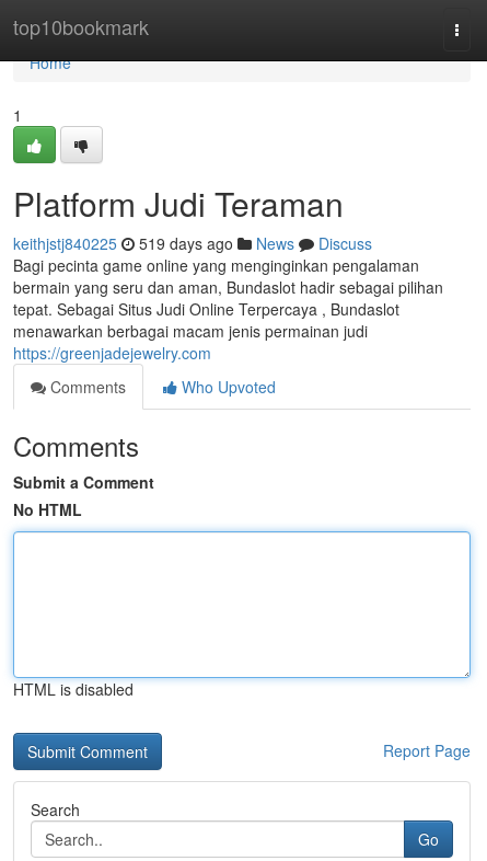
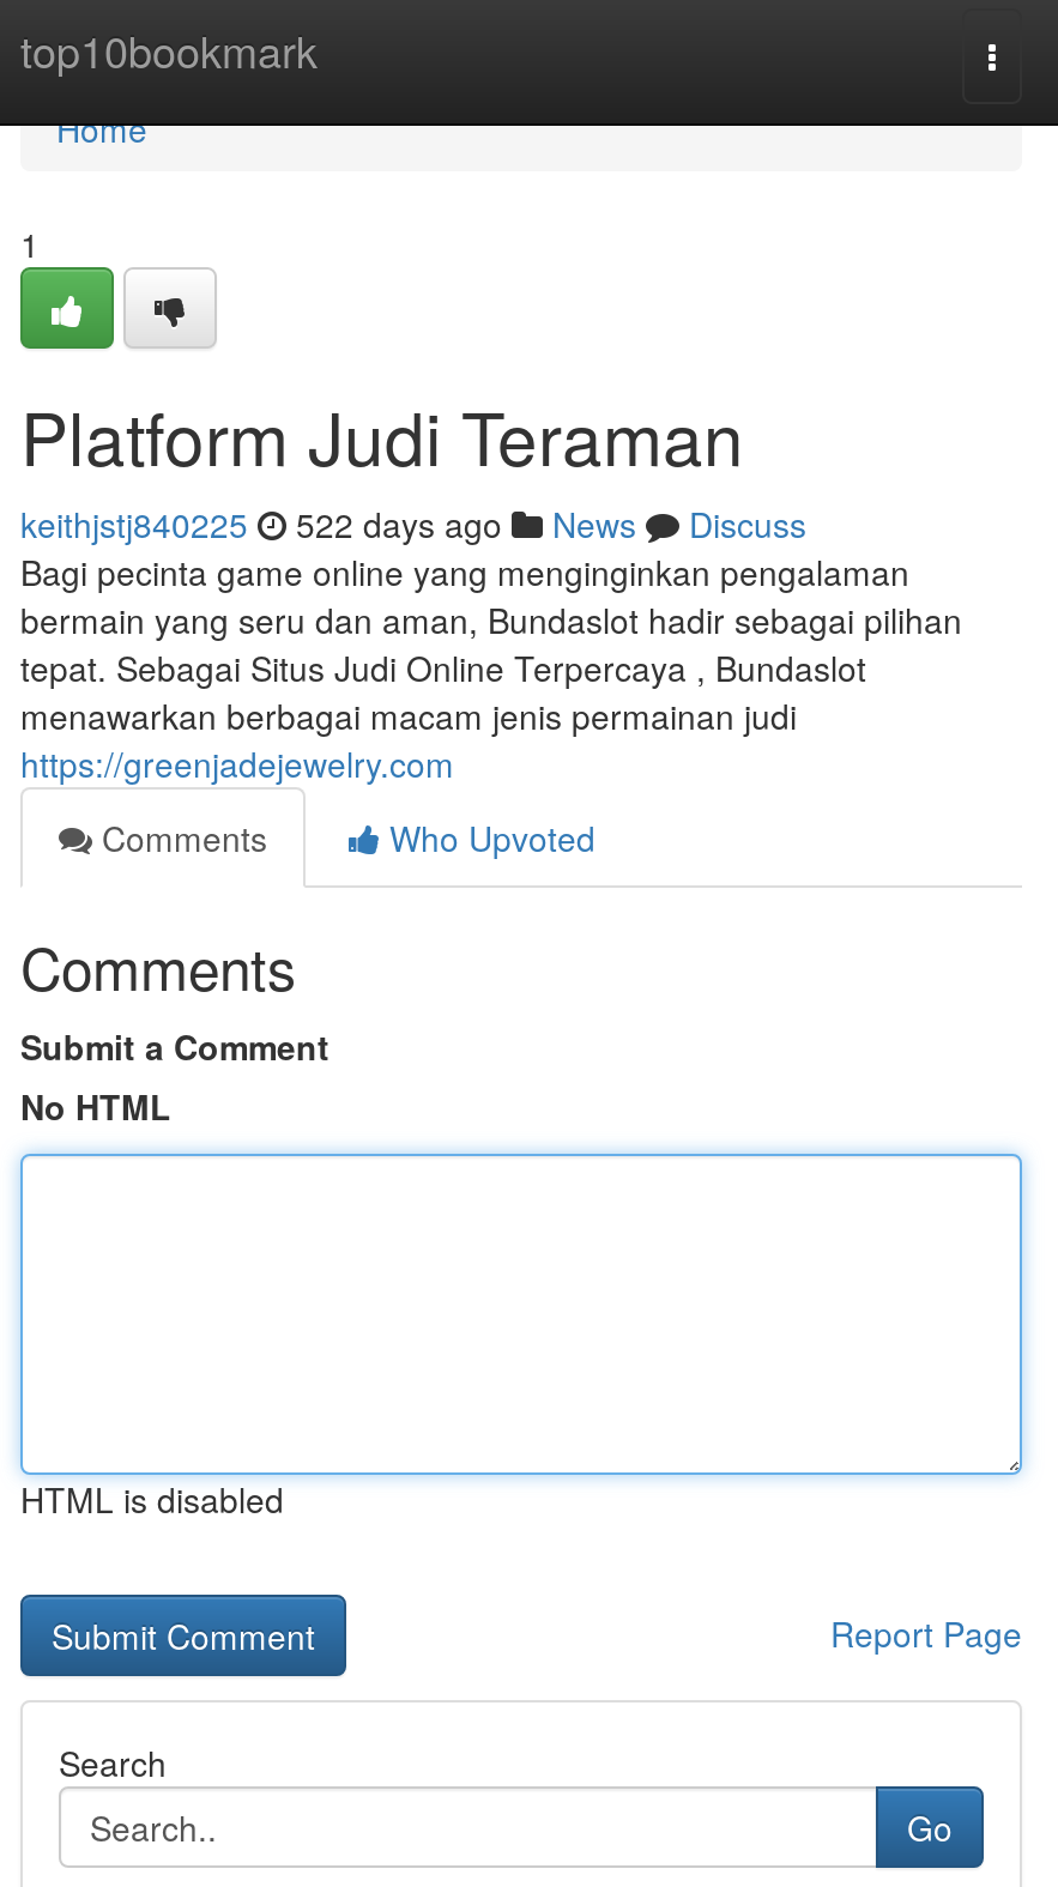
[13,232,372,254] keithjstj840225 519 days ago News Discuss -> [20,500,806,548] keithjstj840225 522 days ago News Discuss

